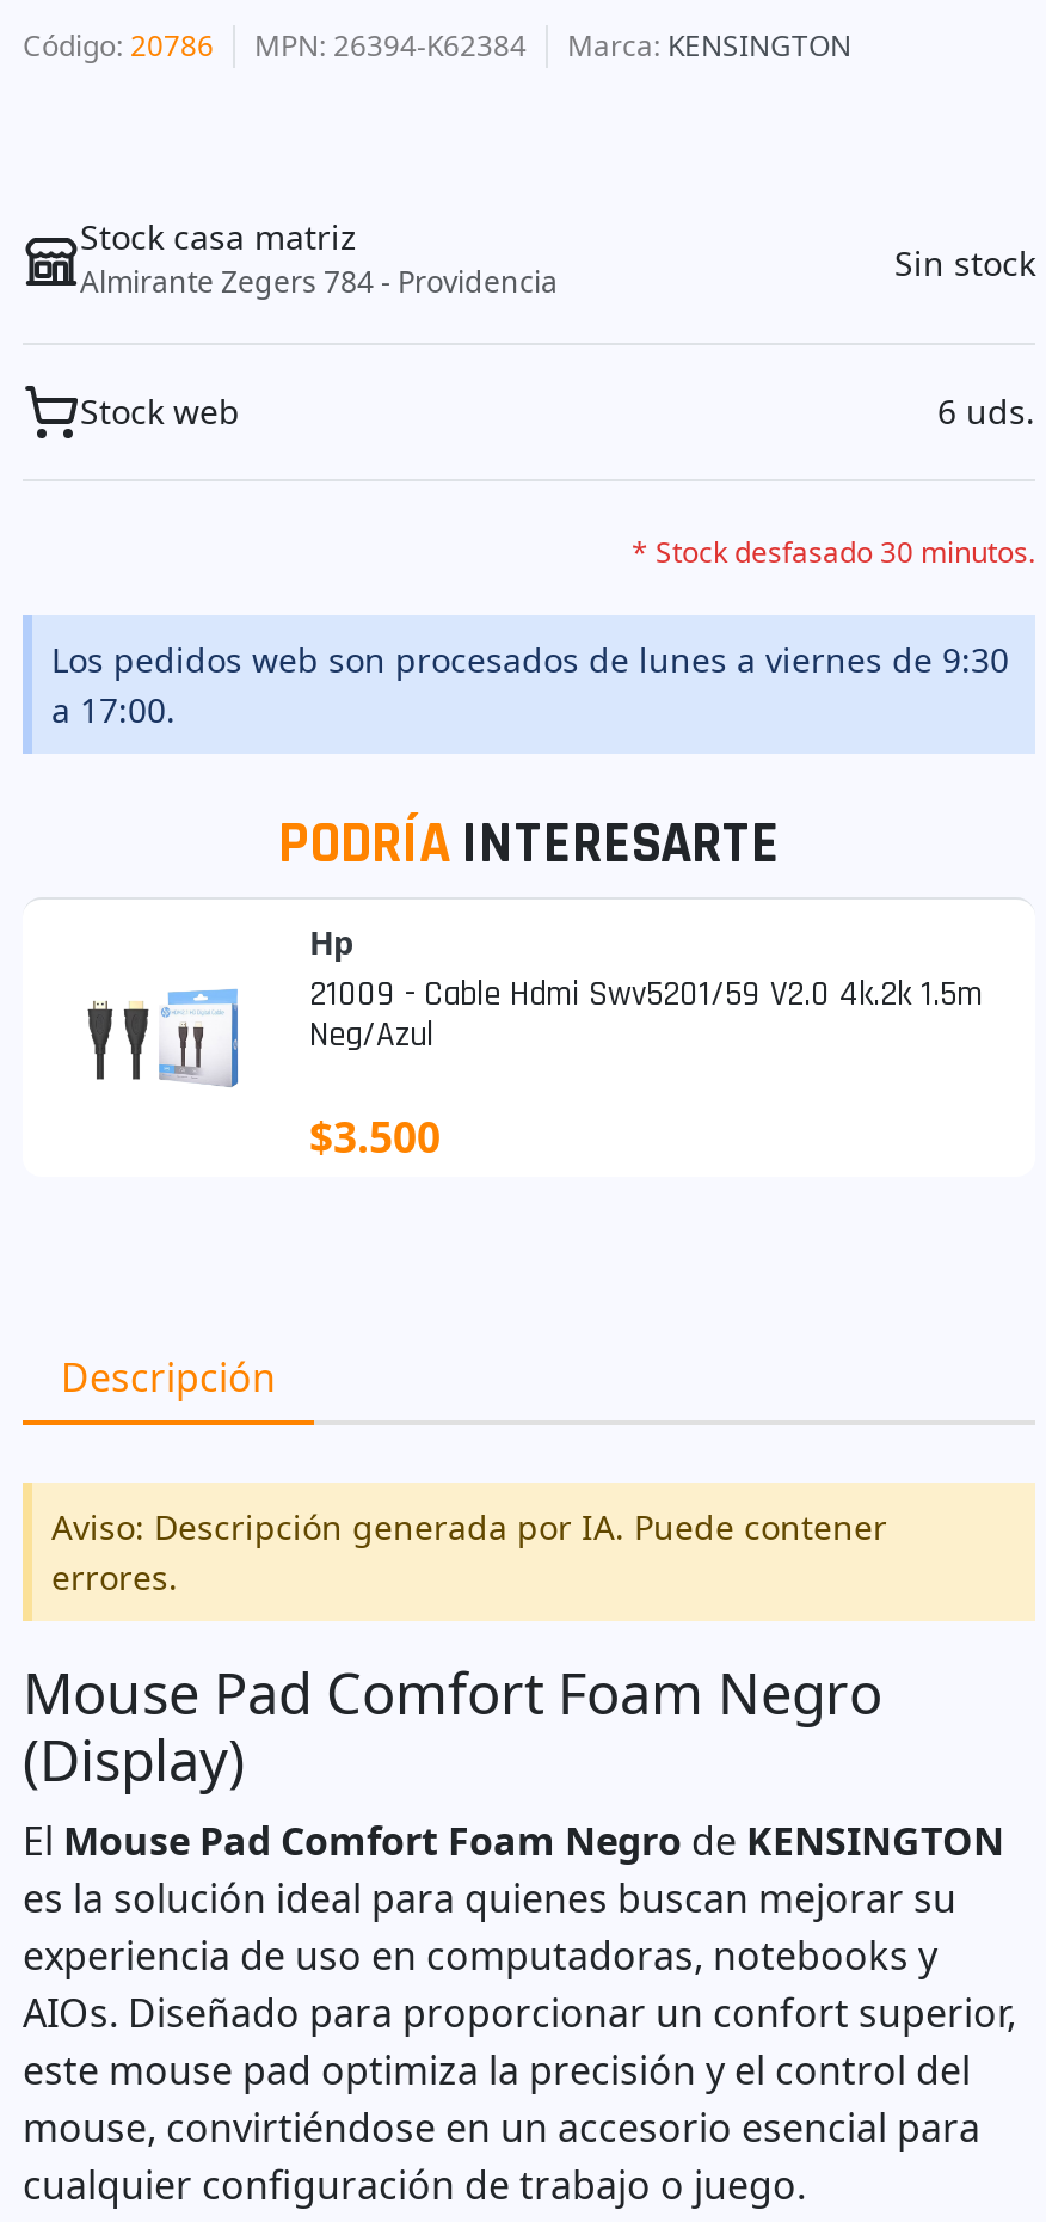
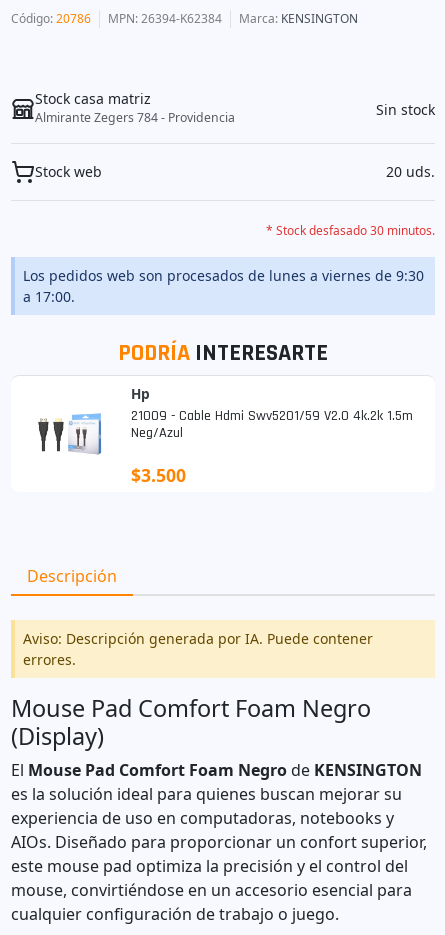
[937,389,1035,434] 6 uds. -> [386,162,435,181] 20 uds.

